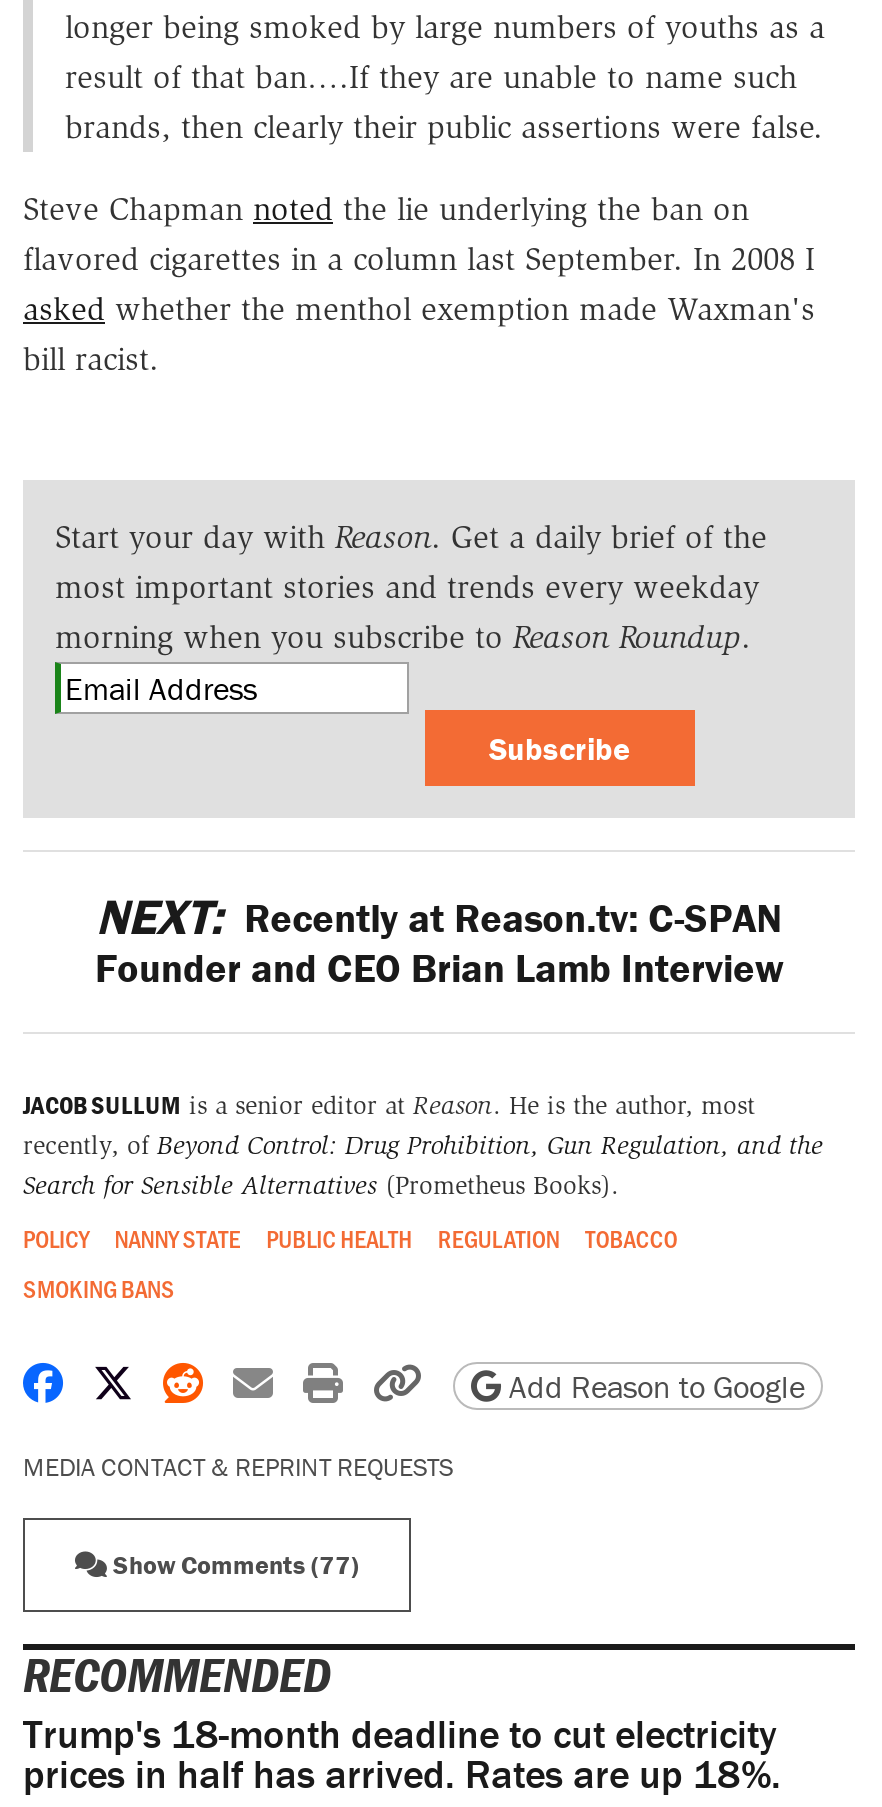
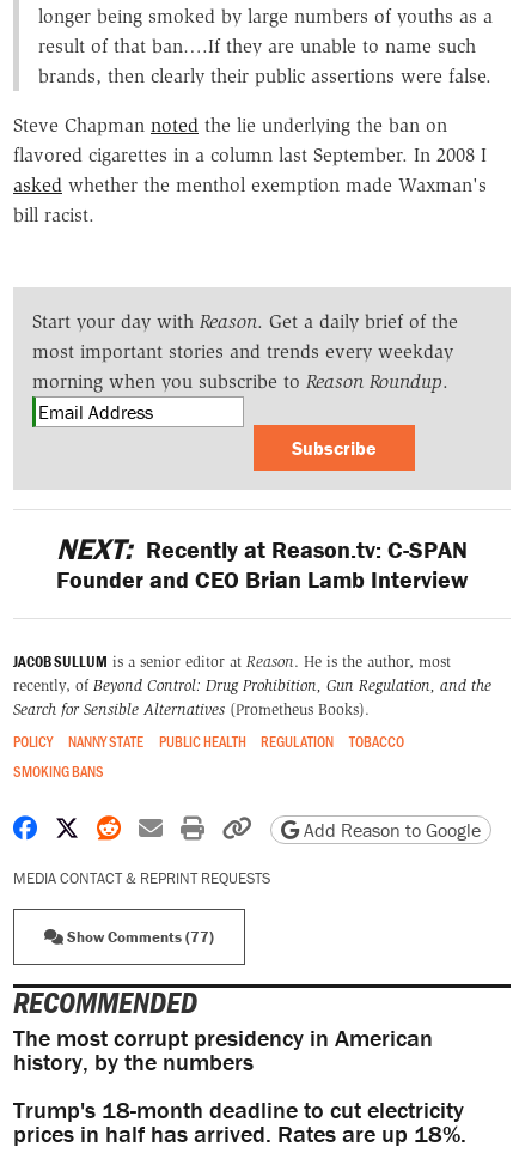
none -> [13,1023,433,1077] The most corrupt presidency in American | history, by the numbers

